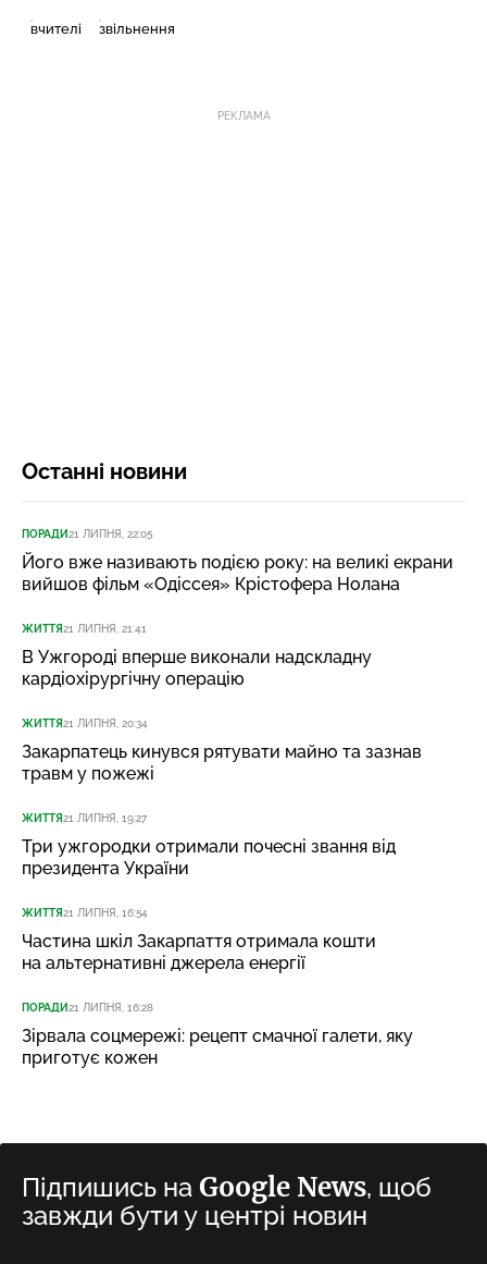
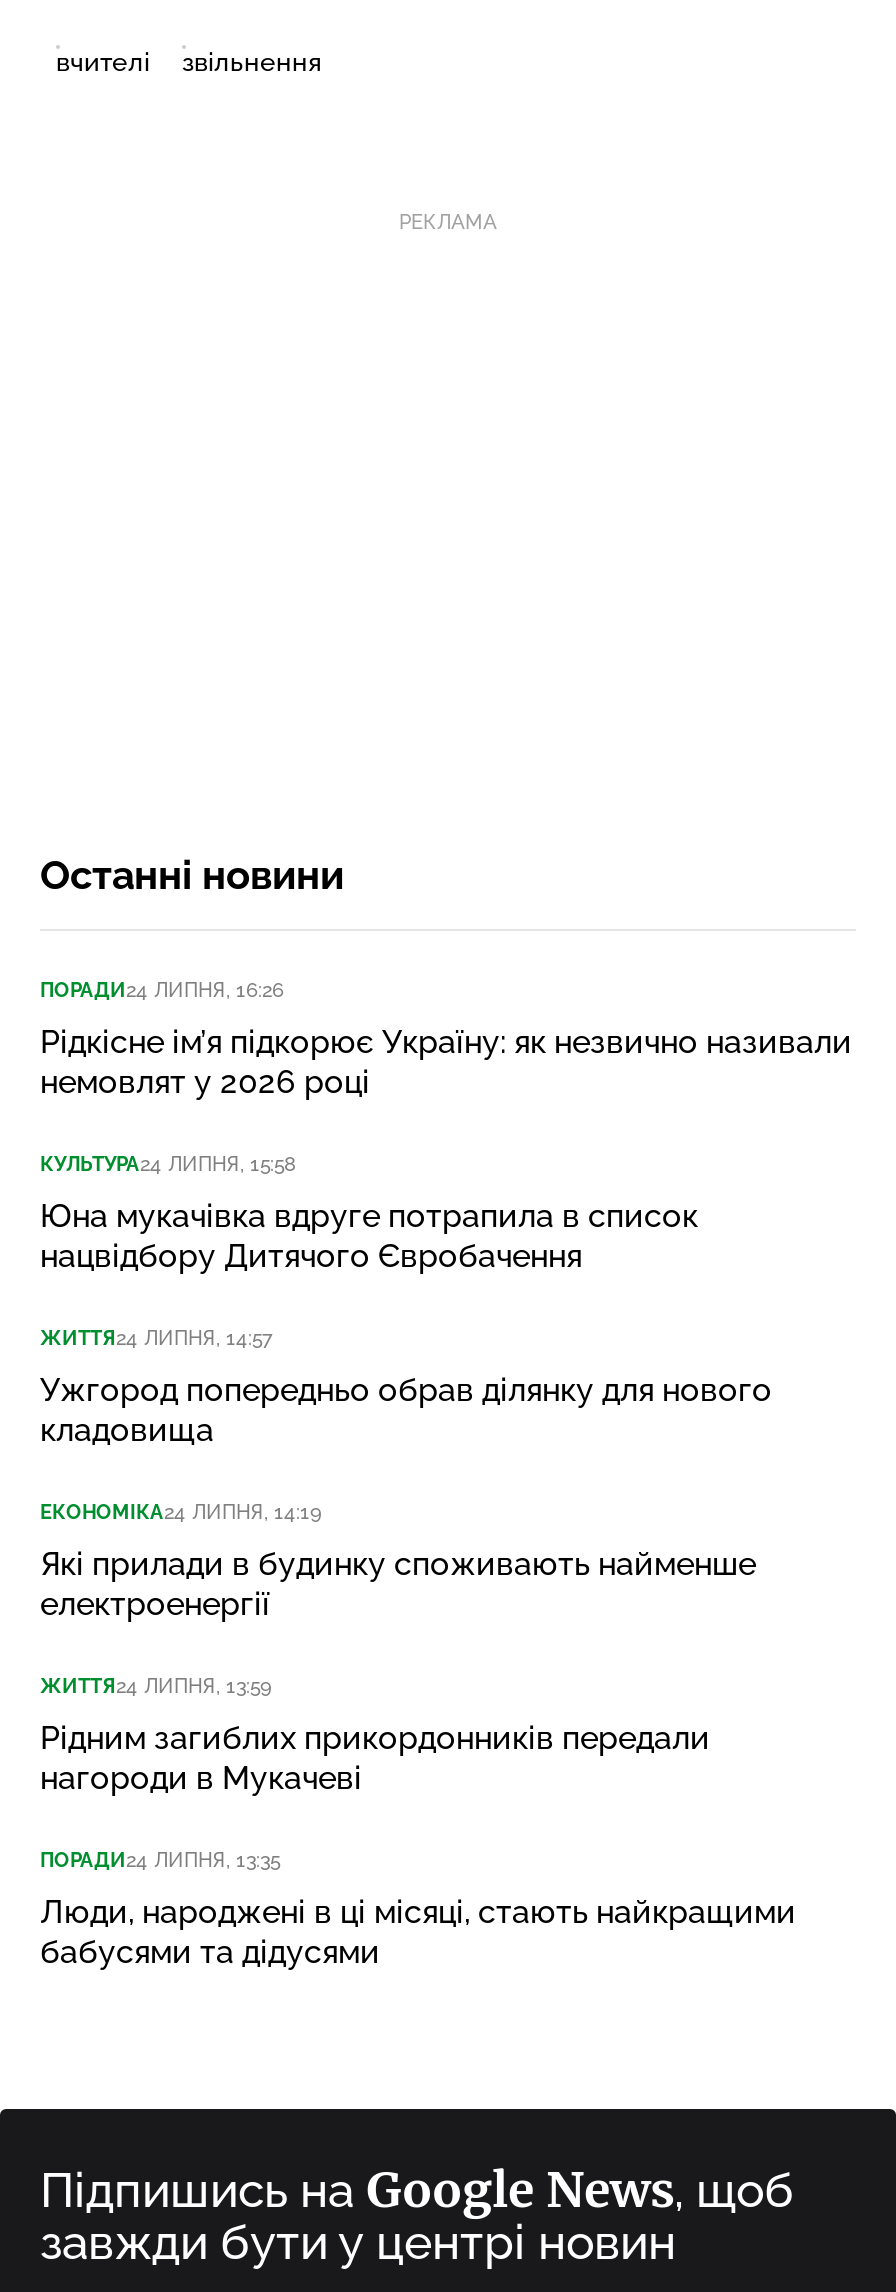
[22,528,152,540] ПОРАДИ21 ЛИПНЯ, 22:05 -> [40,980,284,1002] ПОРАДИ24 ЛИПНЯ, 16:26
[22,552,453,595] Його вже називають подією року: на великі екрани | вийшов фільм «Одіссея» Крістофера Нолана -> [40,1024,852,1102] Рідкісне ім’я підкорює Україну: як незвично називали | немовлят у 2026 році
[22,623,147,635] ЖИТТЯ21 ЛИПНЯ, 21:41 -> [40,1153,296,1175] КУЛЬТУРА24 ЛИПНЯ, 15:58
[22,647,372,689] В Ужгороді вперше виконали надскладну | кардіохірургічну операцію -> [40,1197,698,1275] Юна мукачівка вдруге потрапила в список | нацвідбору Дитячого Євробачення
[22,717,148,729] ЖИТТЯ21 ЛИПНЯ, 20:34 -> [40,1327,272,1349] ЖИТТЯ24 ЛИПНЯ, 14:57
[22,741,422,784] Закарпатець кинувся рятувати майно та зазнав | травм у пожежі -> [40,1371,772,1449] Ужгород попередньо обрав ділянку для нового | кладовища
[22,812,147,824] ЖИТТЯ21 ЛИПНЯ, 19:27 -> [40,1501,322,1523] ЕКОНОМІКА24 ЛИПНЯ, 14:19
[22,836,396,878] Три ужгородки отримали почесні звання від | президента України -> [40,1545,756,1623] Які прилади в будинку споживають найменше | електроенергії
[22,907,148,919] ЖИТТЯ21 ЛИПНЯ, 16:54 -> [40,1674,272,1696] ЖИТТЯ24 ЛИПНЯ, 13:59
[22,931,376,973] Частина шкіл Закарпаття отримала кошти | на альтернативні джерела енергії -> [40,1718,710,1796] Рідним загиблих прикордонників передали | нагороди в Мукачеві
[22,1001,153,1013] ПОРАДИ21 ЛИПНЯ, 16:28 -> [40,1848,280,1870] ПОРАДИ24 ЛИПНЯ, 13:35
[22,1025,413,1068] Зірвала соцмережі: рецепт смачної галети, яку | приготує кожен -> [40,1892,796,1970] Люди, народжені в ці місяці, стають найкращими | бабусями та дідусями

